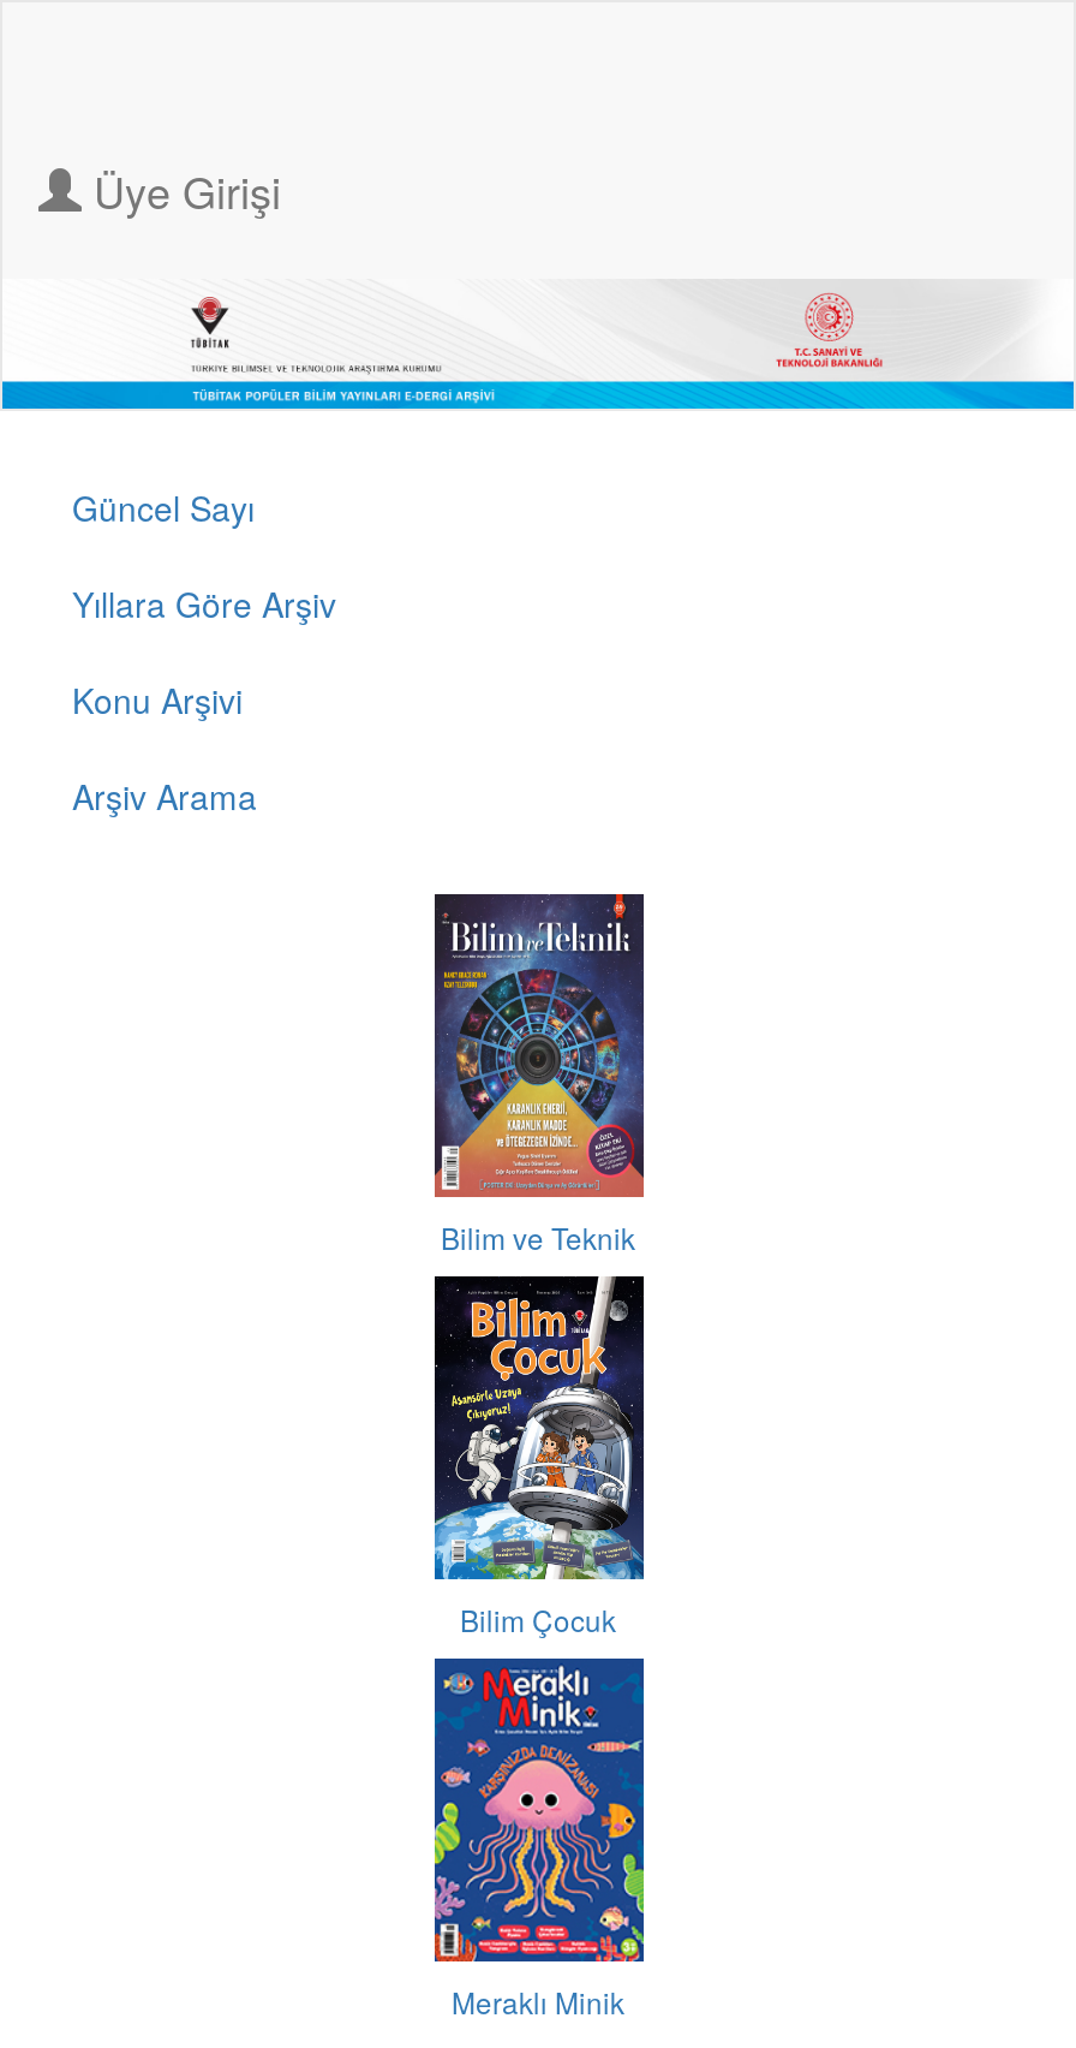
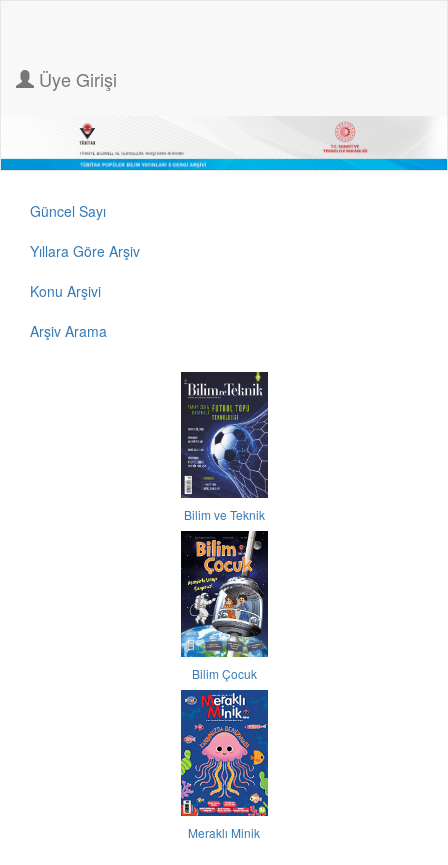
[432,892,646,1199] [image] -> [180,371,269,499] [image]

